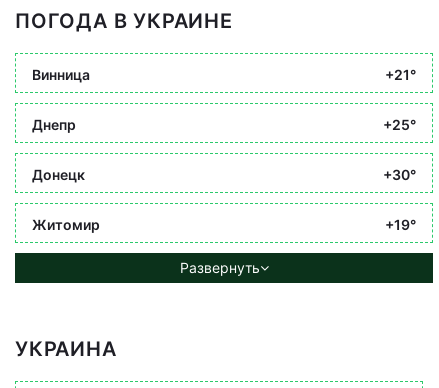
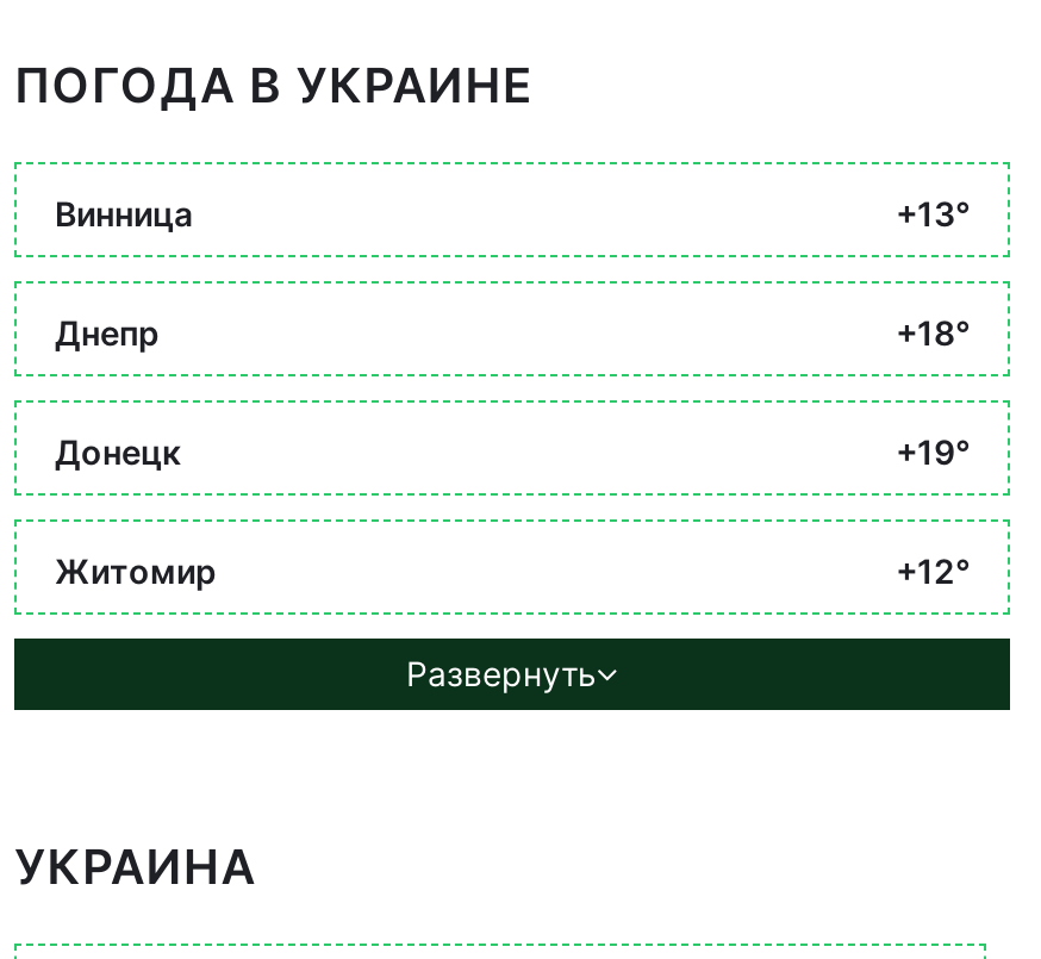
[385,65,416,82] +21° -> [896,192,970,232] +13°
[383,115,416,132] +25° -> [896,311,970,351] +18°
[383,165,416,182] +30° -> [896,430,970,471] +19°
[385,215,416,232] +19° -> [896,549,970,590] +12°

